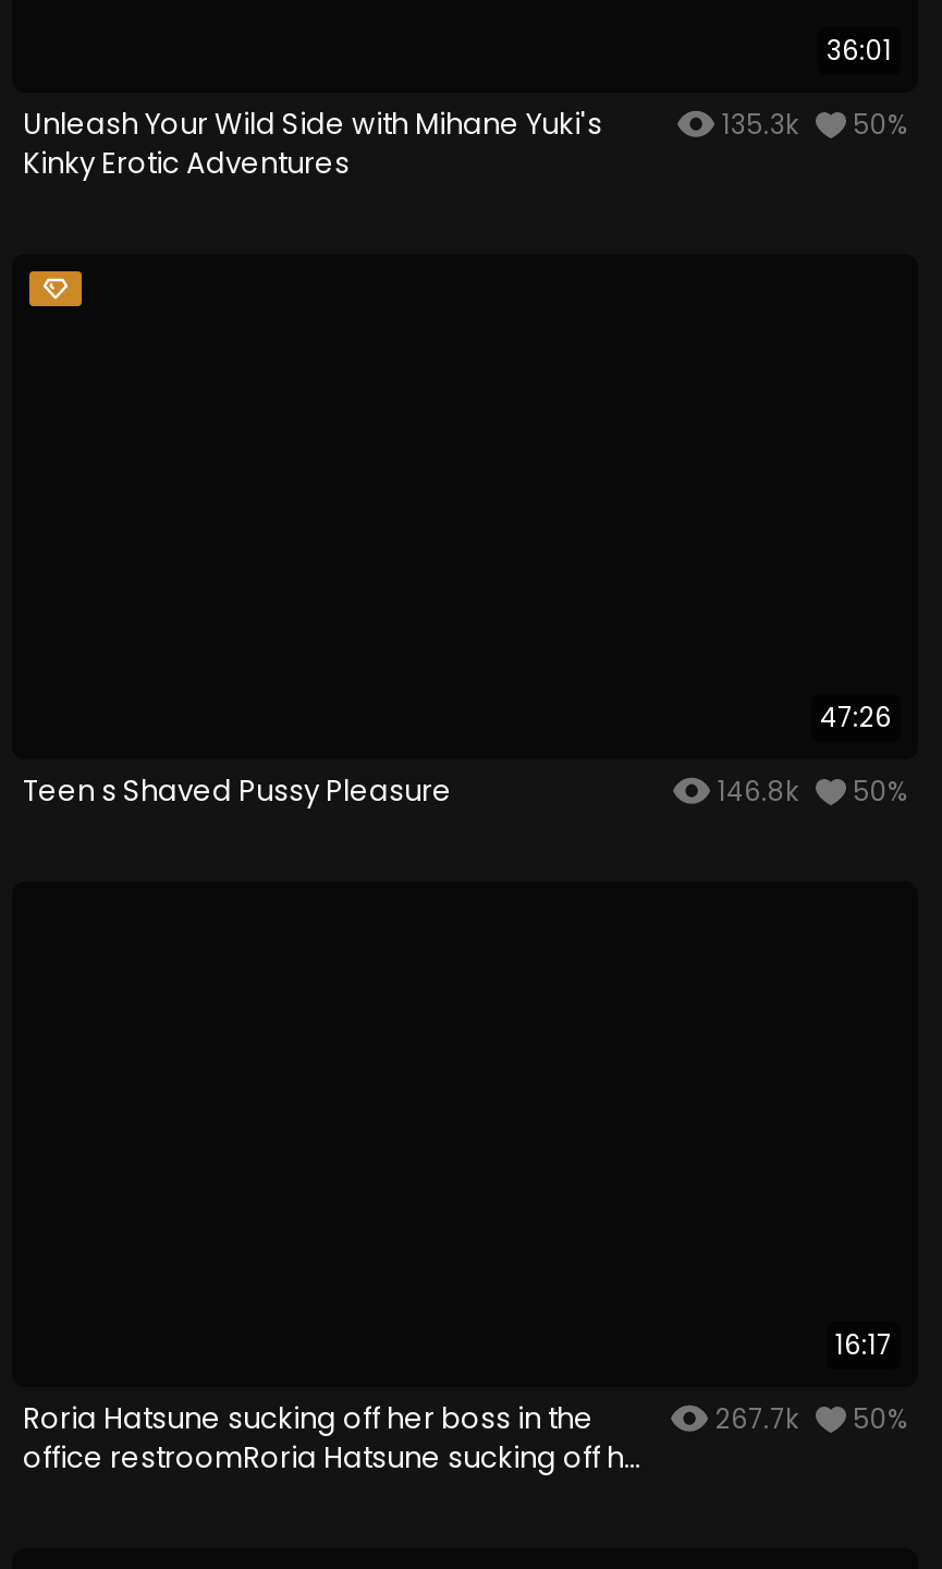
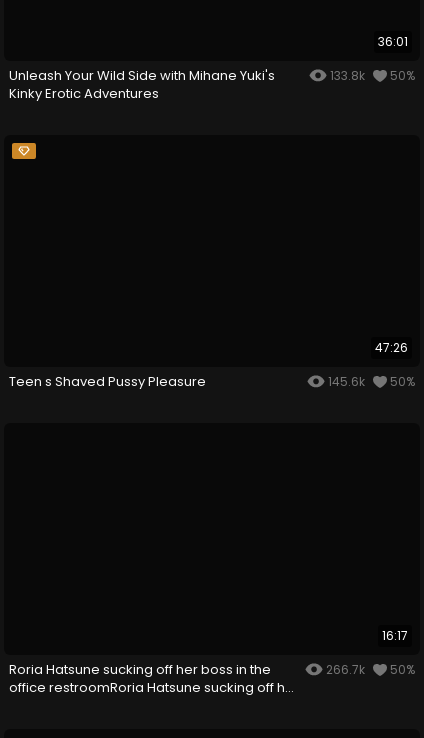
[715,106,907,143] 135.3k 50% -> [327,67,415,84] 133.8k 50%
[711,773,907,810] 146.8k 50% -> [325,373,415,390] 145.6k 50%
[709,1400,907,1437] 267.7k 50% -> [323,661,415,678] 266.7k 50%

